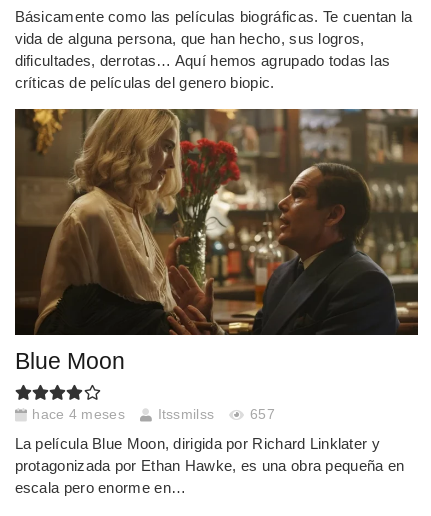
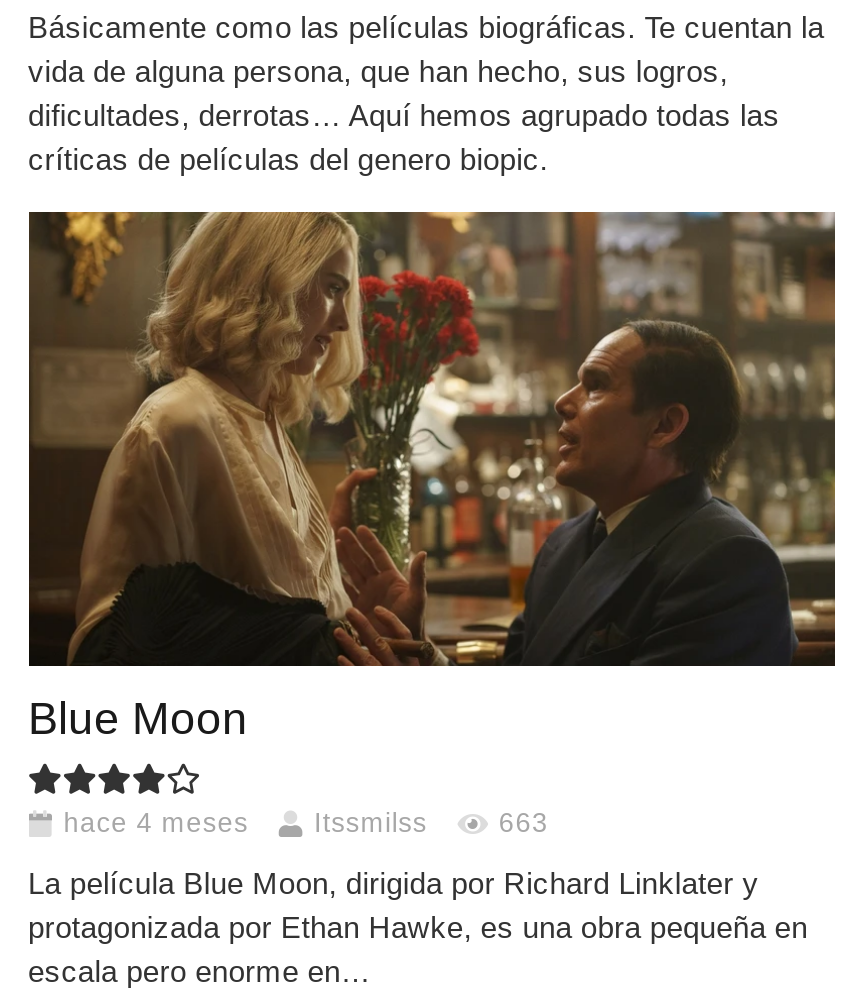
[250,407,275,422] 657 -> [499,808,549,838] 663

